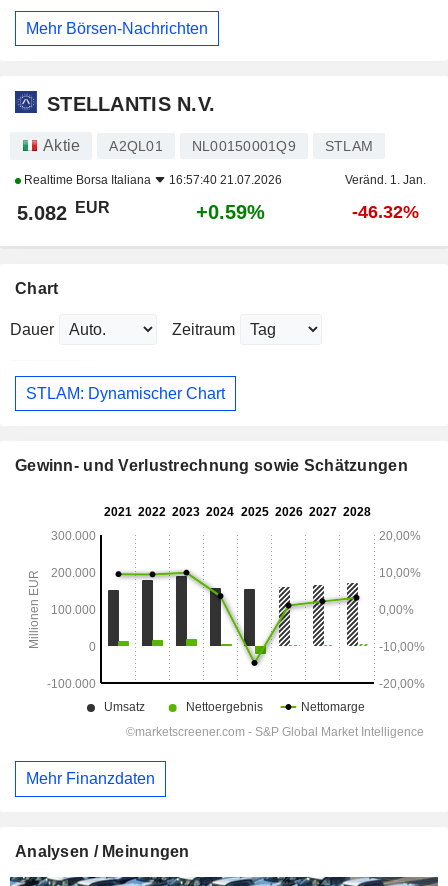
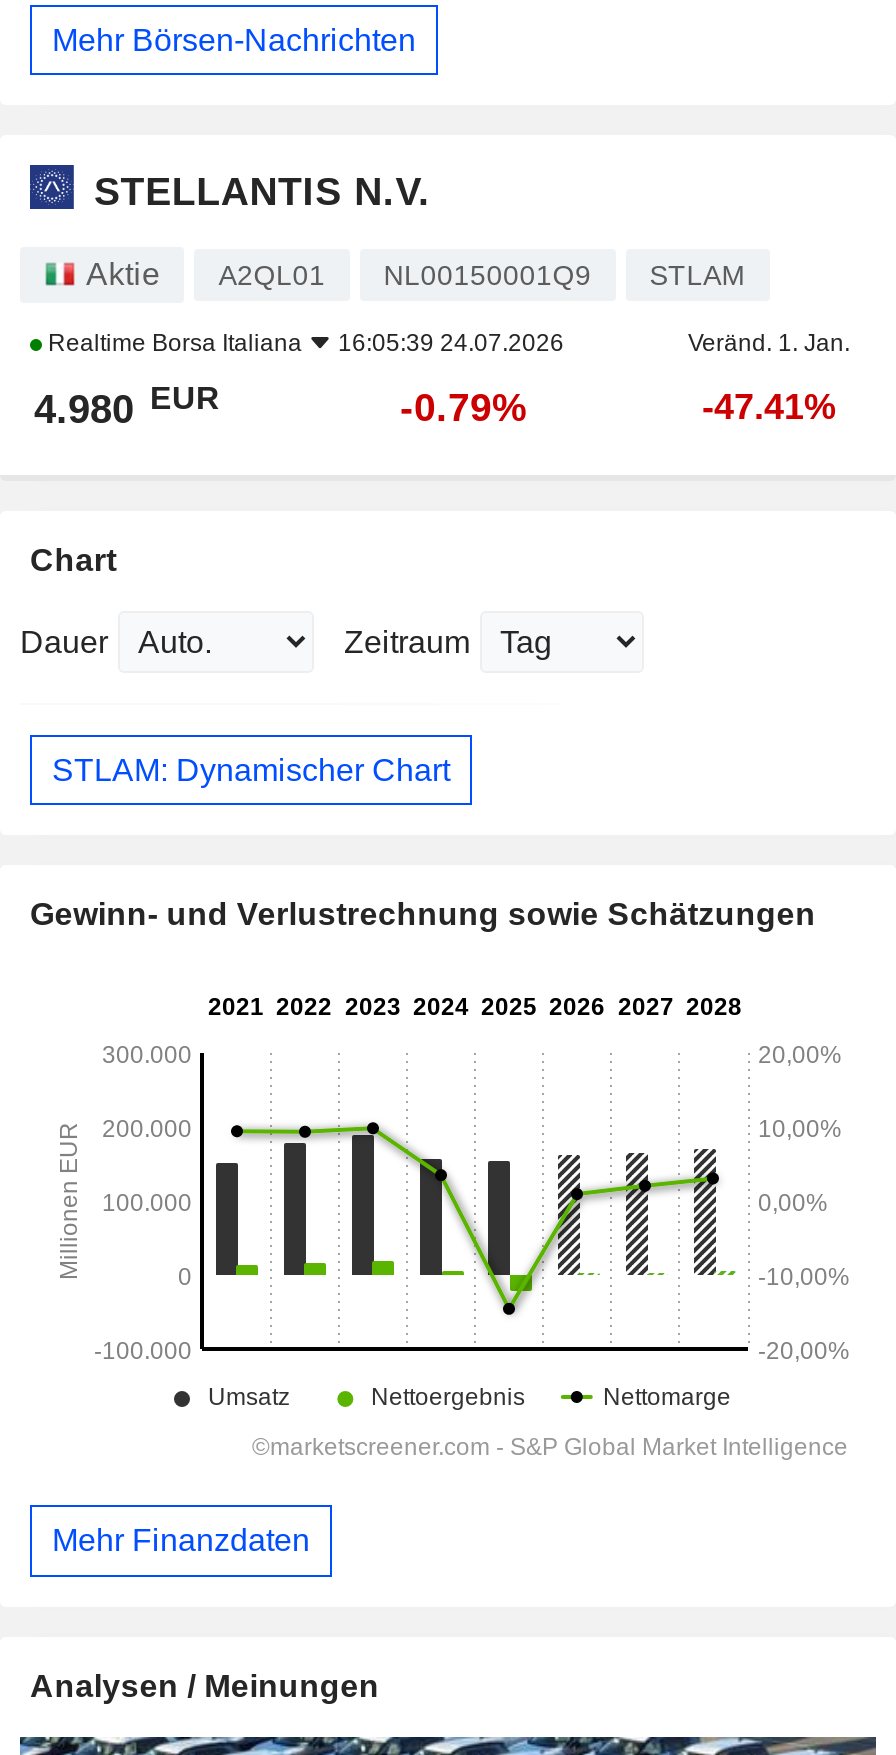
[21,173,282,187] Realtime Borsa Italiana 16:57:40 21.07.2026 -> [42,329,564,357] Realtime Borsa Italiana 16:05:39 24.07.2026
[17,199,110,224] 5.082 EUR -> [34,381,220,431] 4.980 EUR
[196,201,265,223] +0.59% -> [400,385,528,429] -0.79%
[351,202,418,222] -46.32% -> [702,387,836,427] -47.41%

